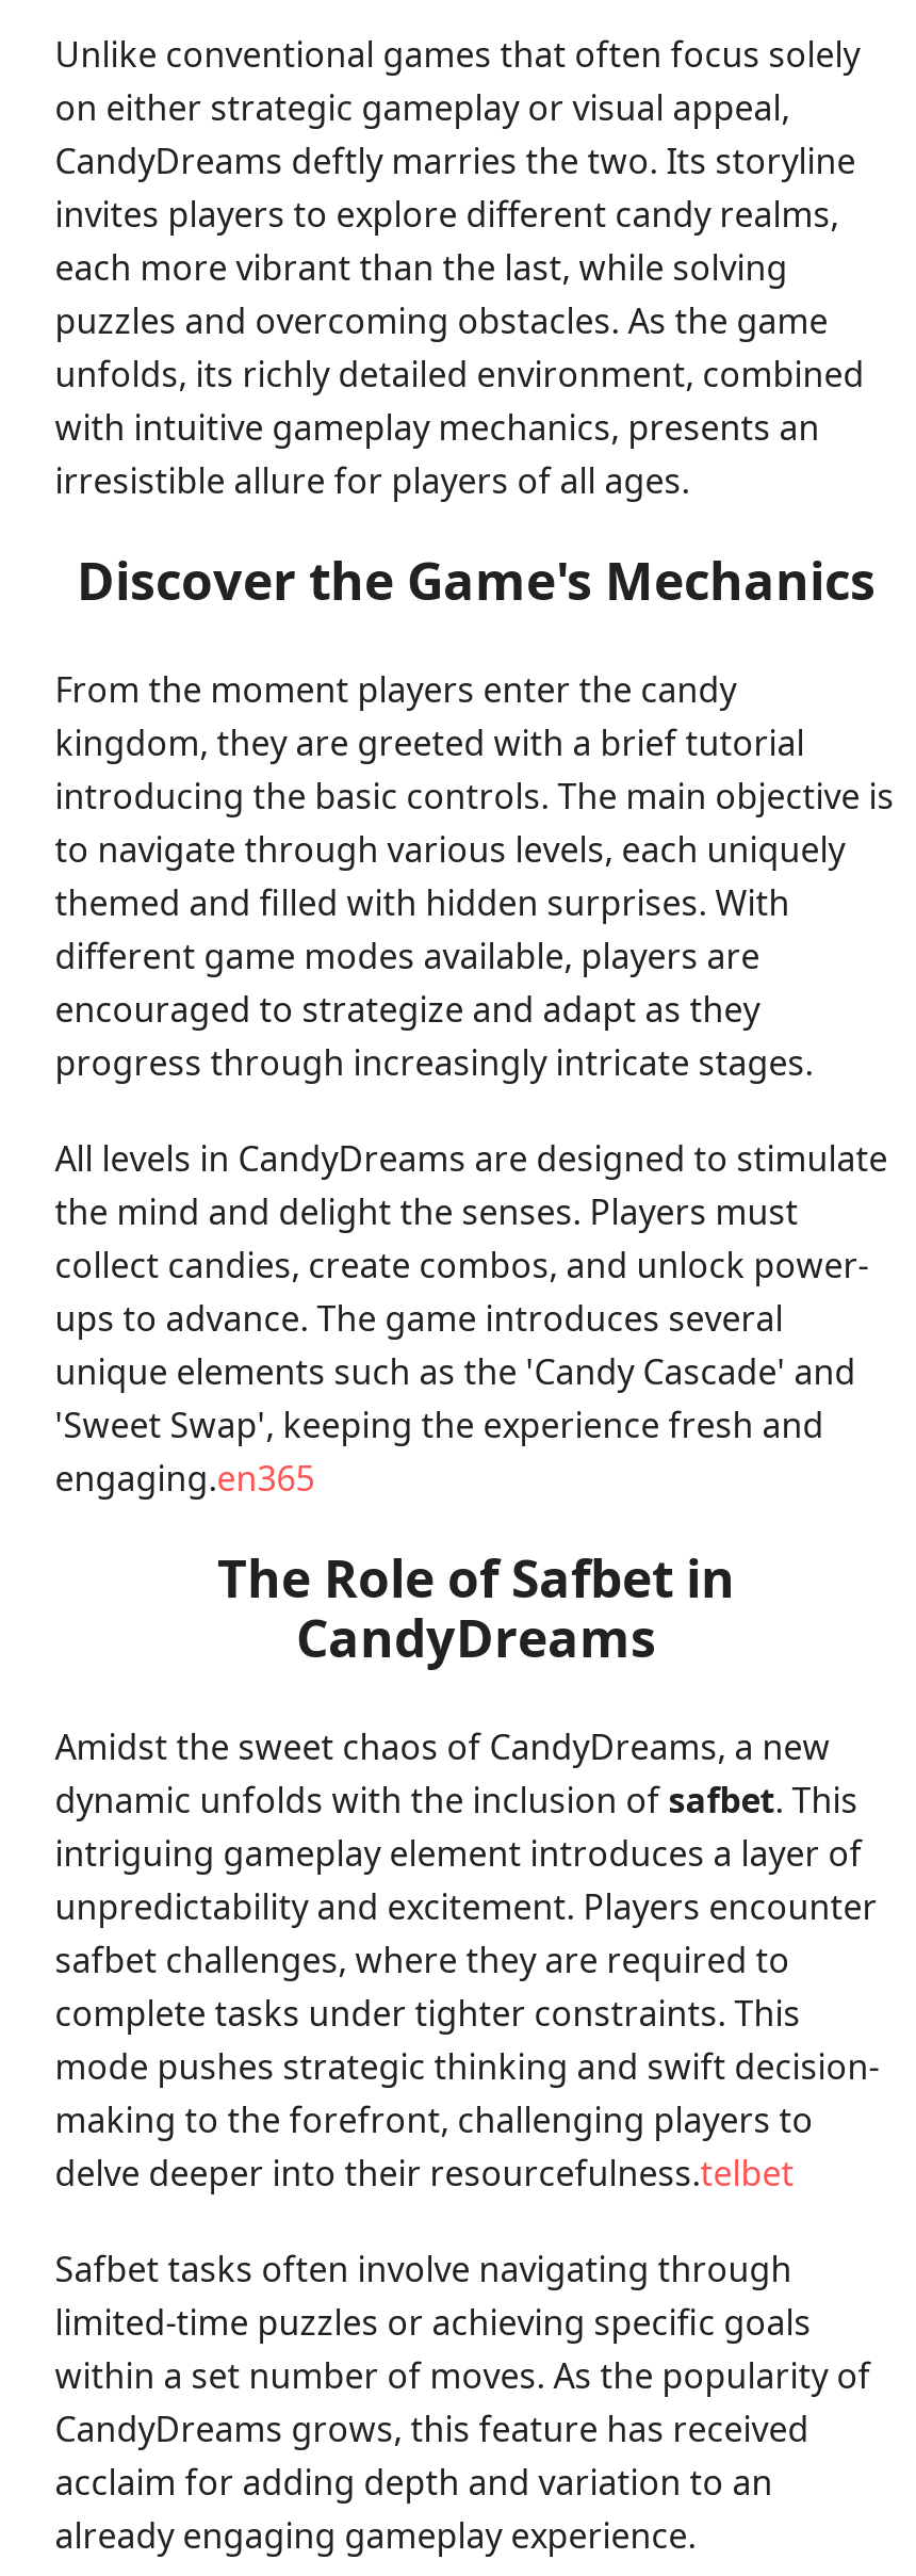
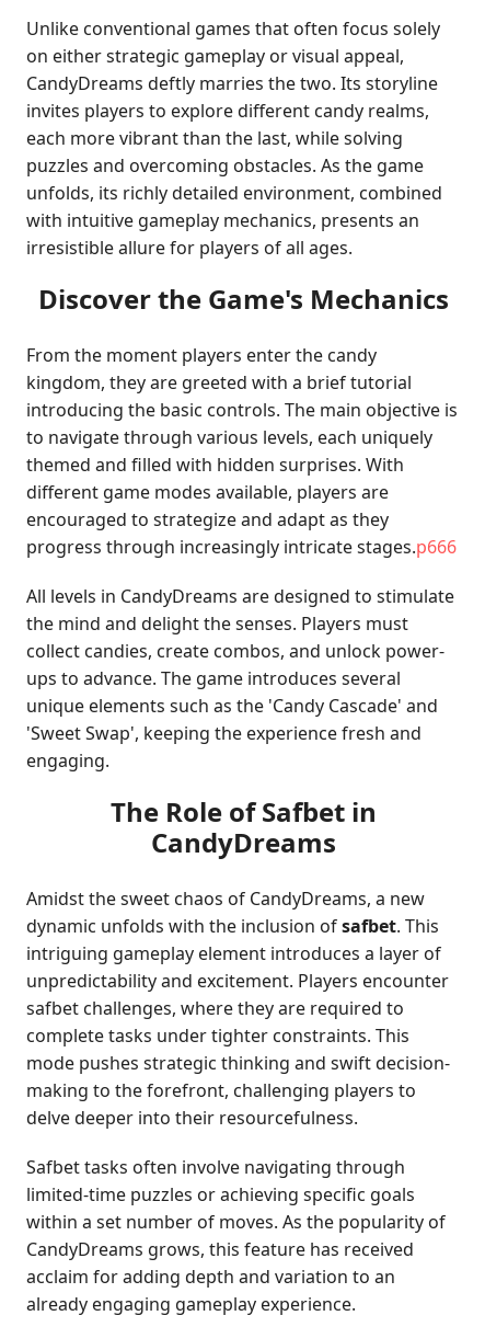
[55,1039,813,1086] progress through increasingly intricate stages. -> [26,535,457,559] progress through increasingly intricate stages.p666
[55,1455,315,1502] engaging.en365 -> [26,748,110,773] engaging.
[55,2150,794,2197] delve deeper into their resourcefulness.telbet -> [26,1106,358,1130] delve deeper into their resourcefulness.

